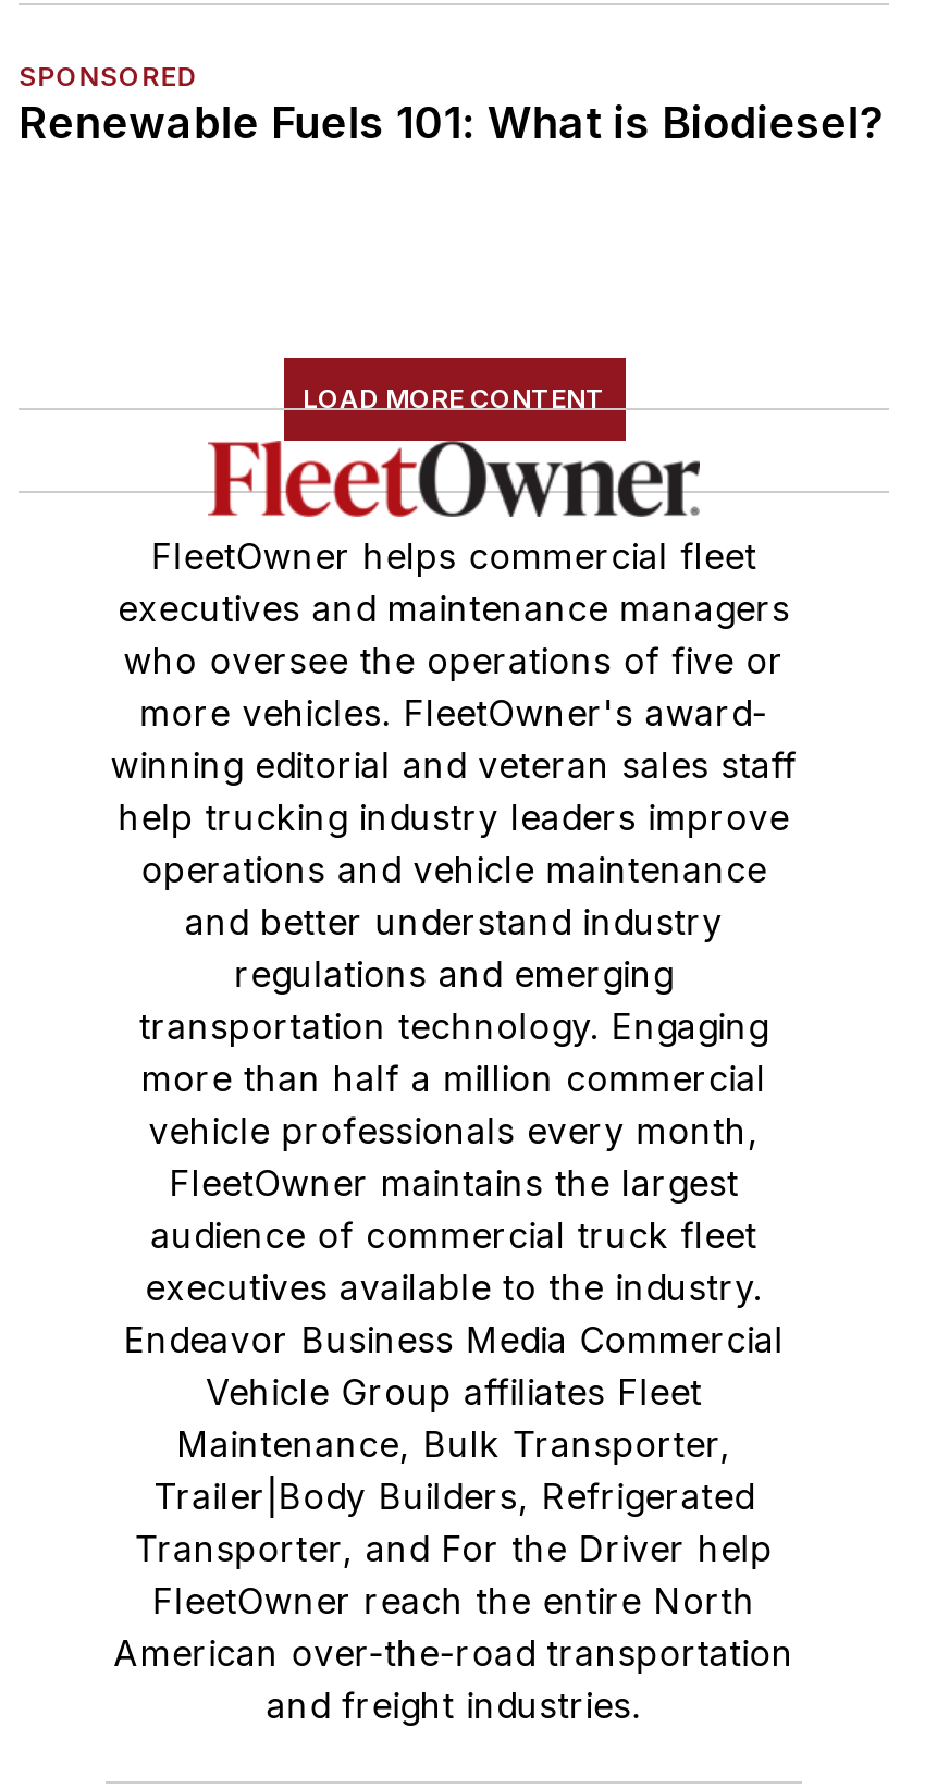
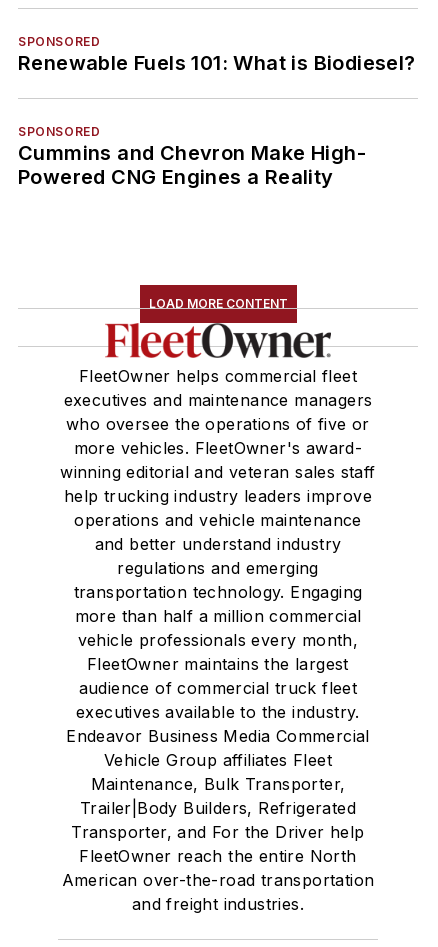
none -> [18,124,366,189] SPONSORED | Cummins and Chevron Make High- | Powered CNG Engines a Reality

